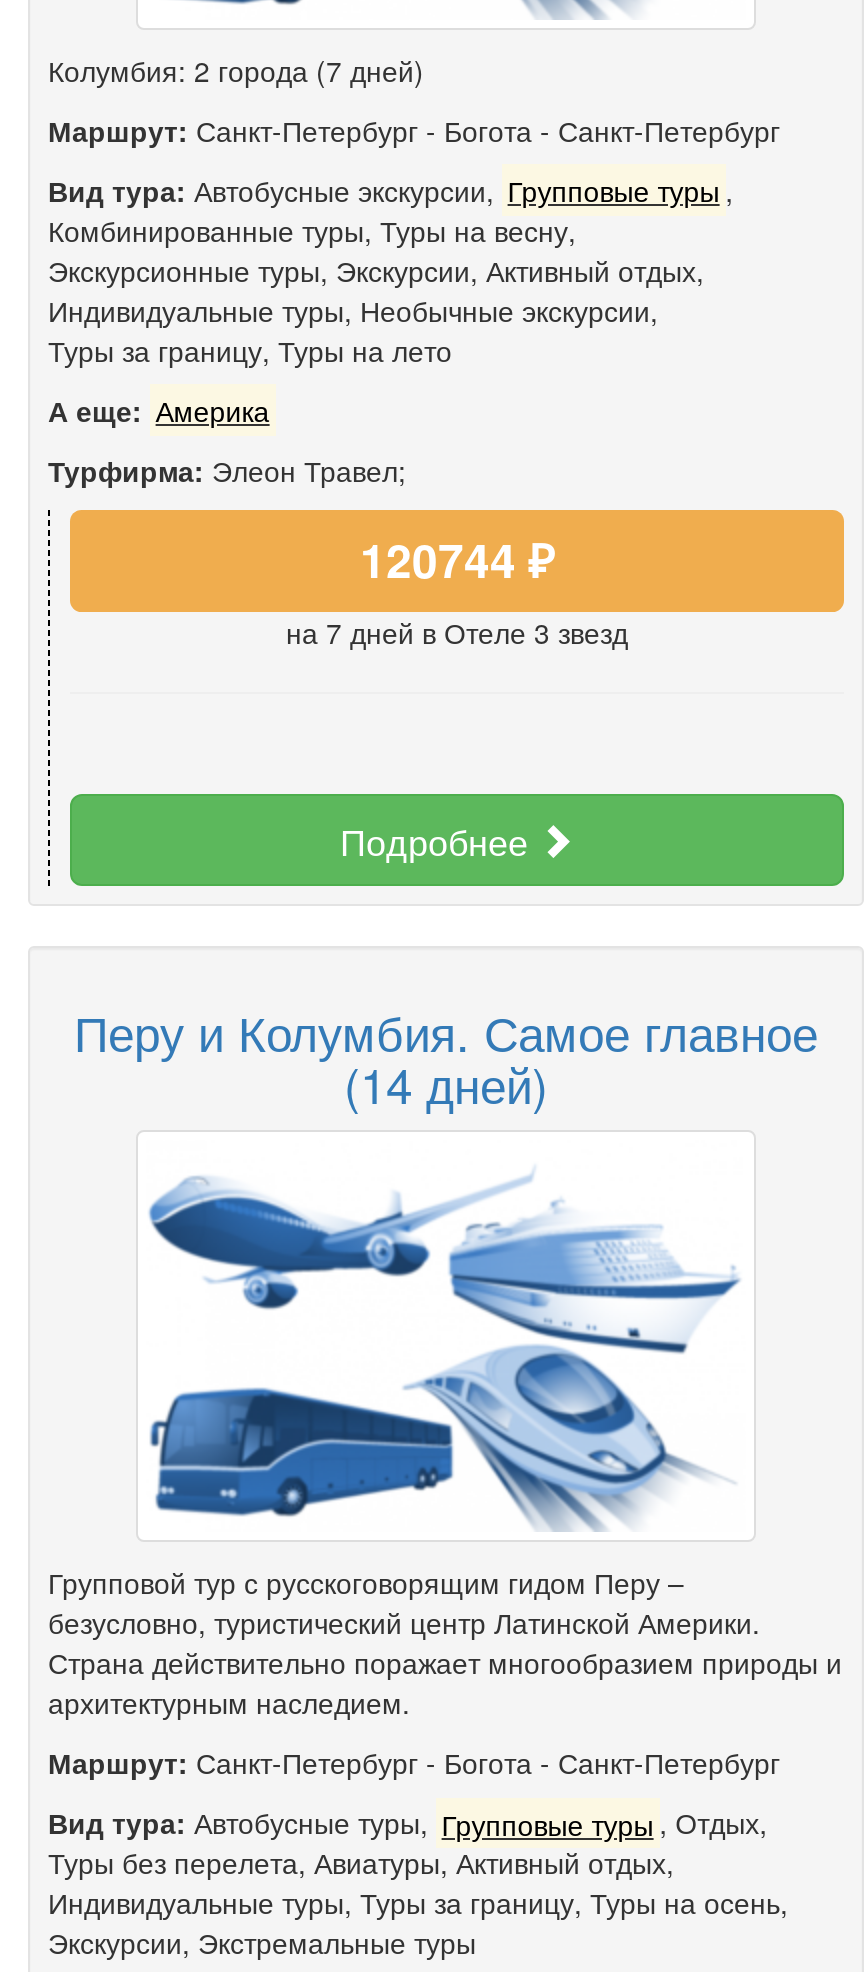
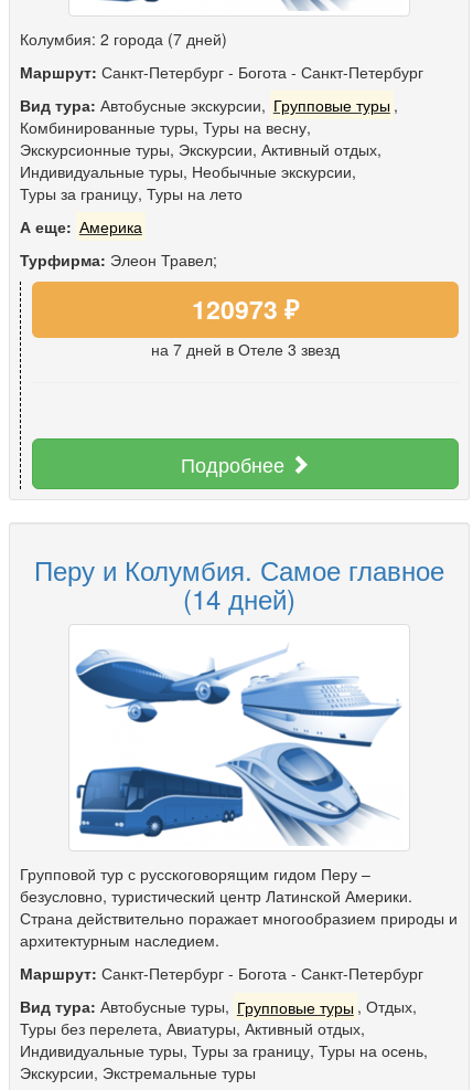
[360,525,554,591] 120744 ₽ -> [192,290,299,326] 120973 ₽

